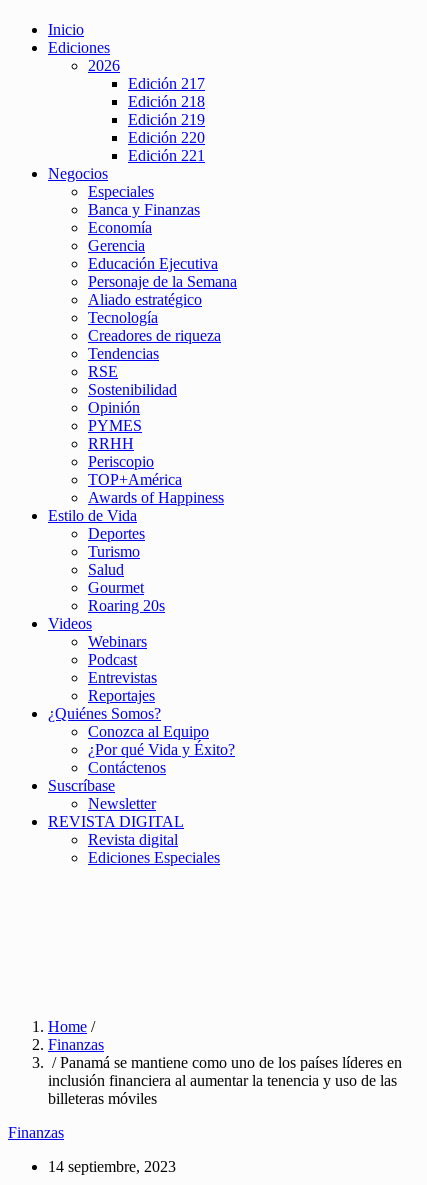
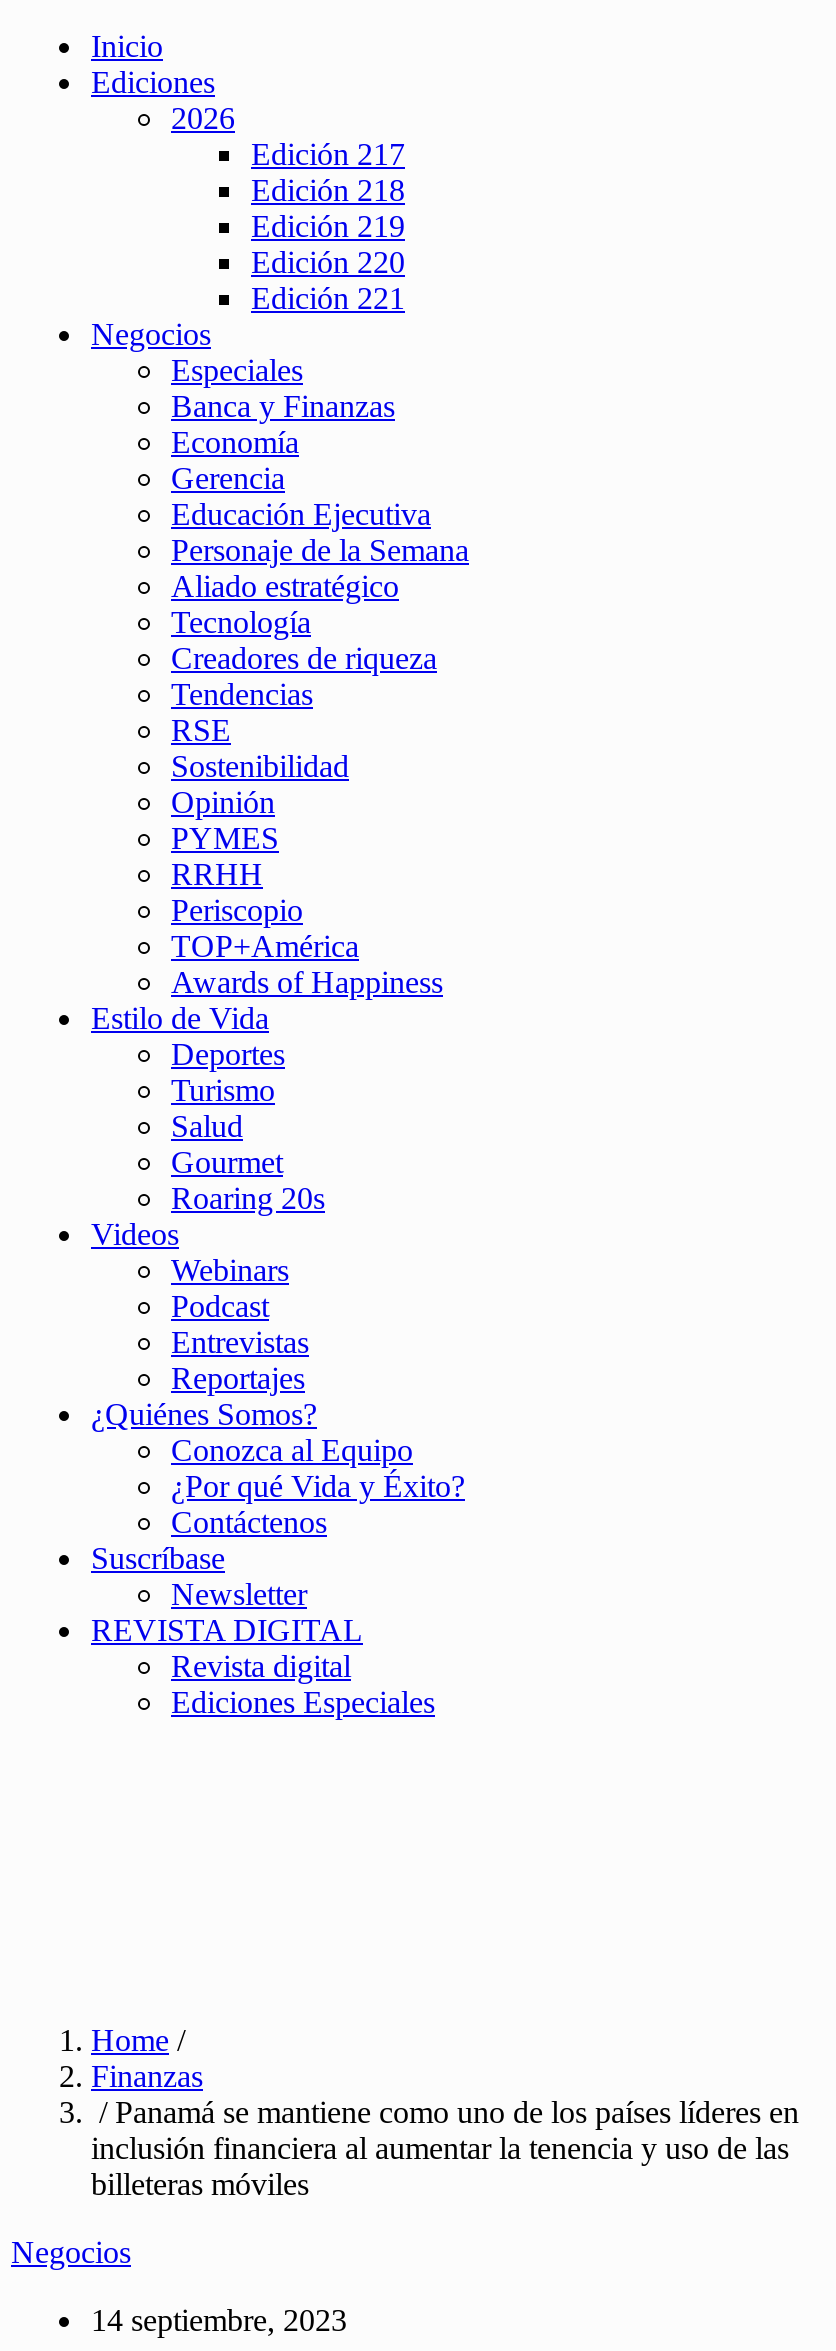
[8,1124,64,1141] Finanzas -> [11,2235,131,2269] Negocios

